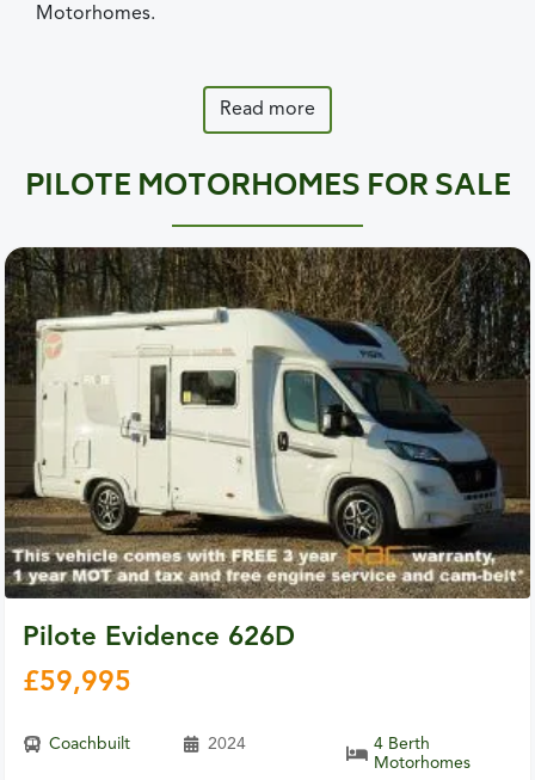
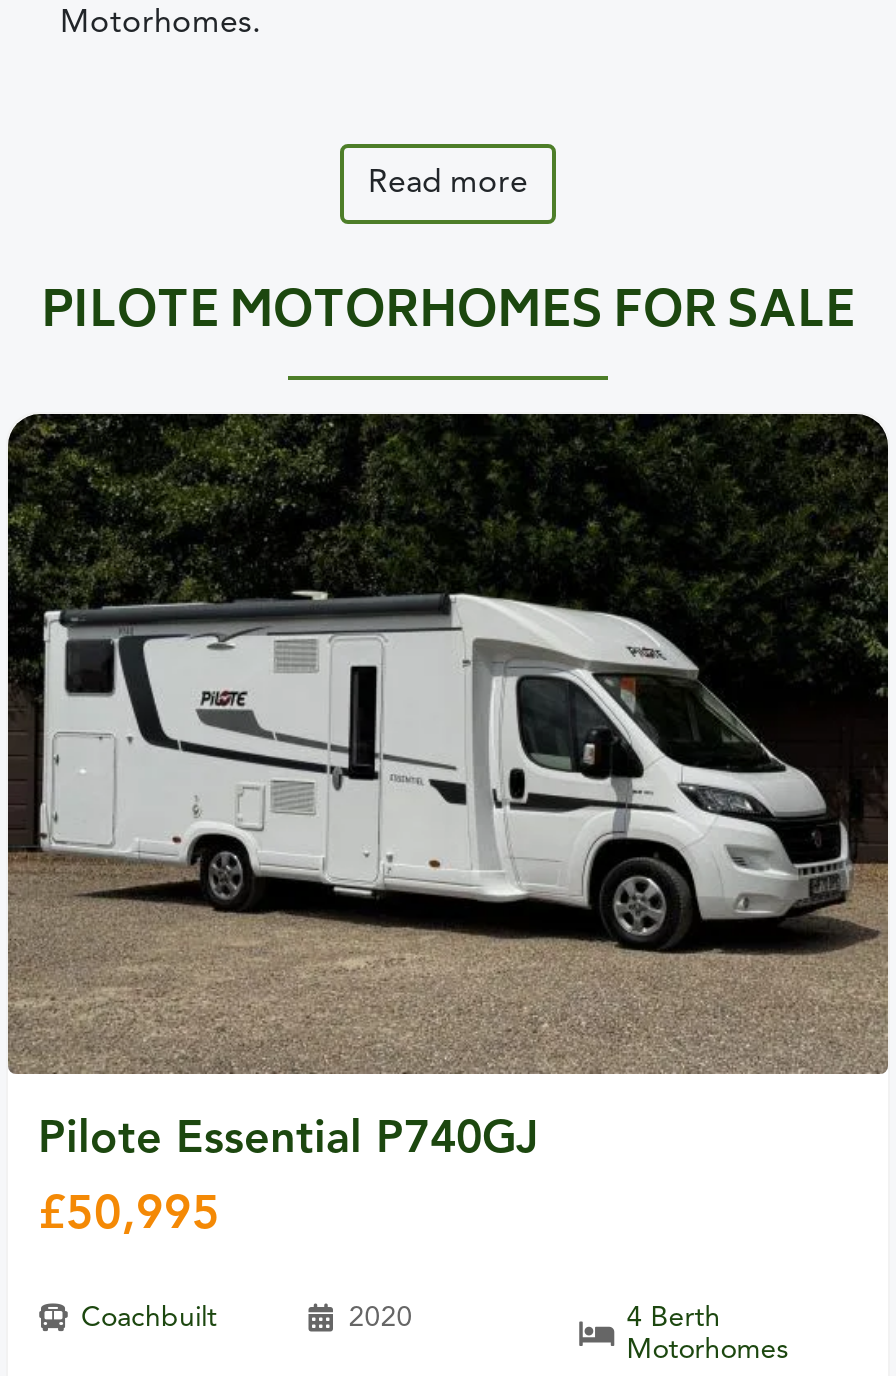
[5,247,531,651] [image] | Pilote Evidence 626D -> [8,414,888,1163] [image] | Pilote Essential P740GJ
[23,669,131,697] £59,995 -> [38,1193,220,1241] £50,995
[199,736,246,752] 2024 -> [333,1305,413,1333] 2020

